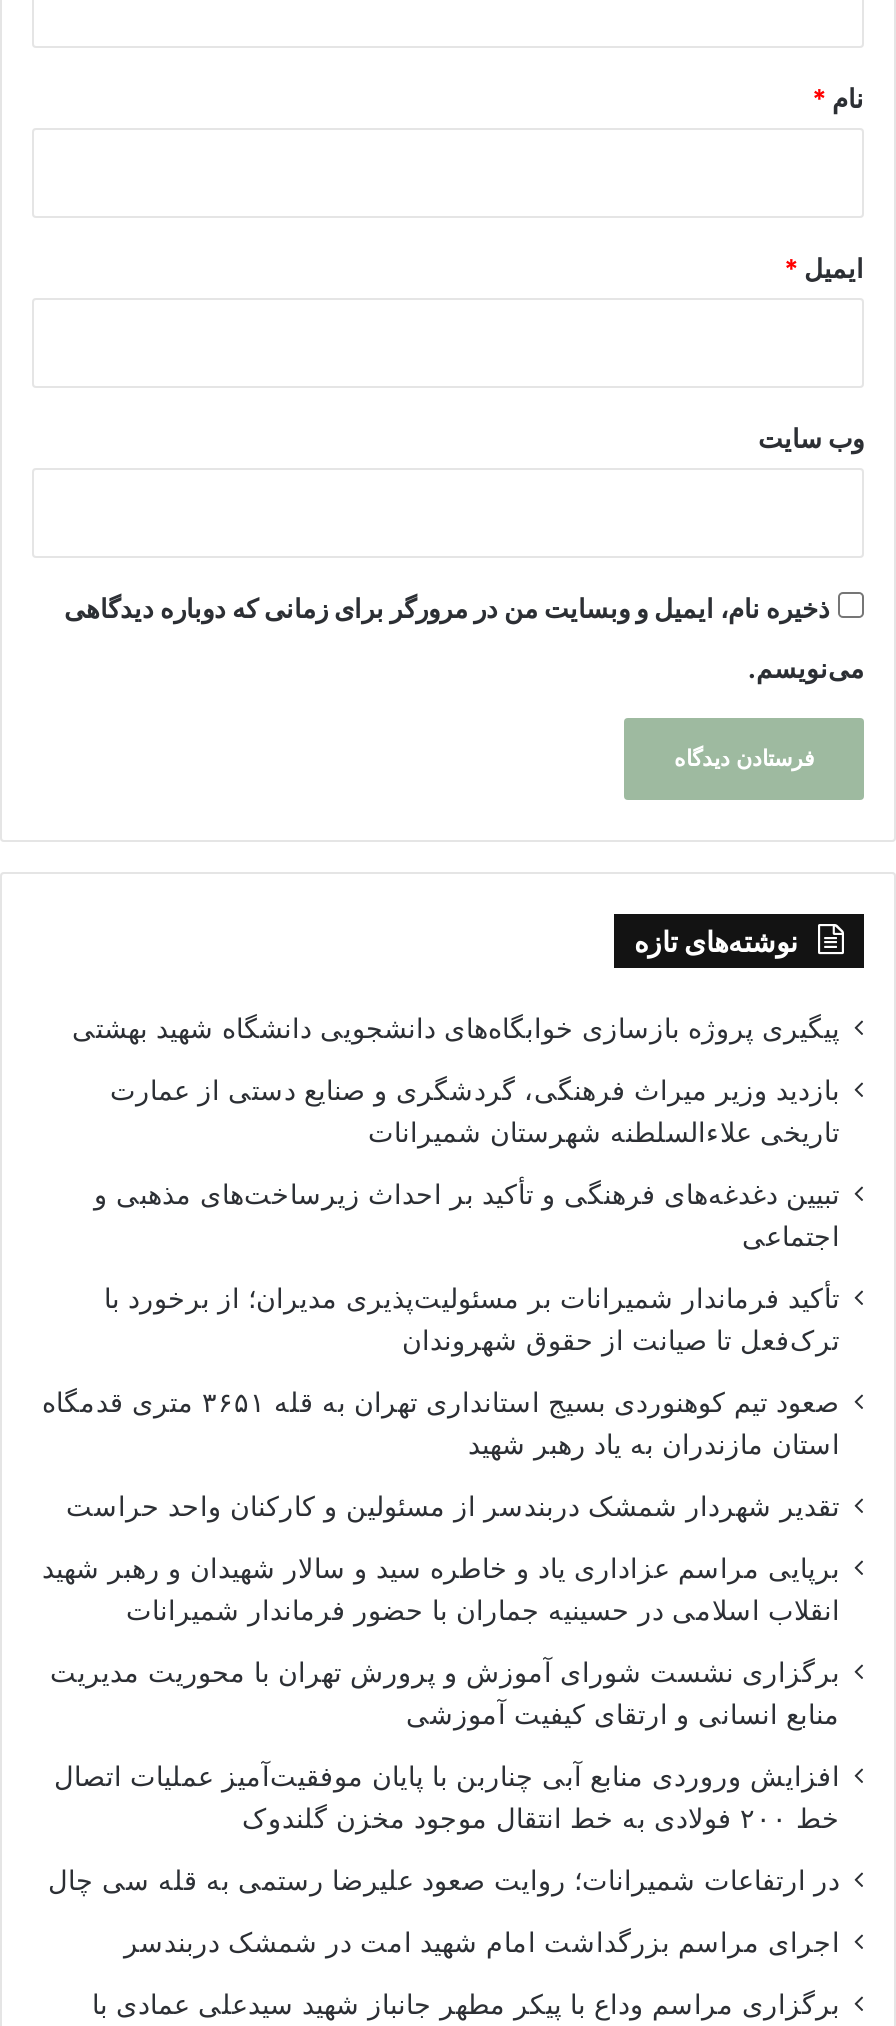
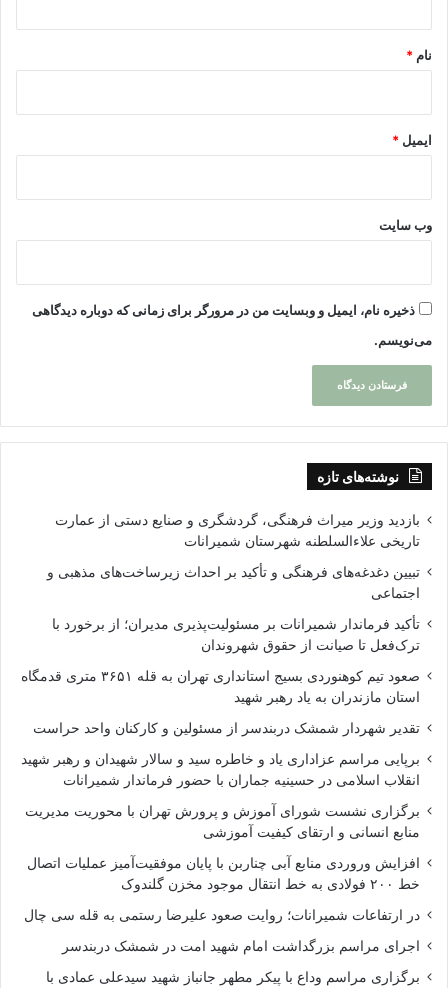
[72,1012,840,1044] پیگیری پروژه بازسازی خوابگاه‌های دانشجویی دانشگاه شهید بهشتی -> none

